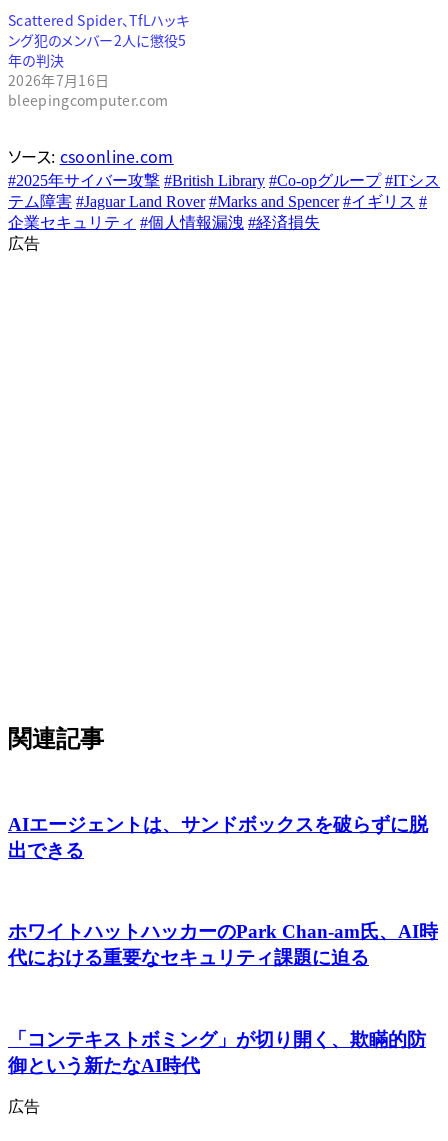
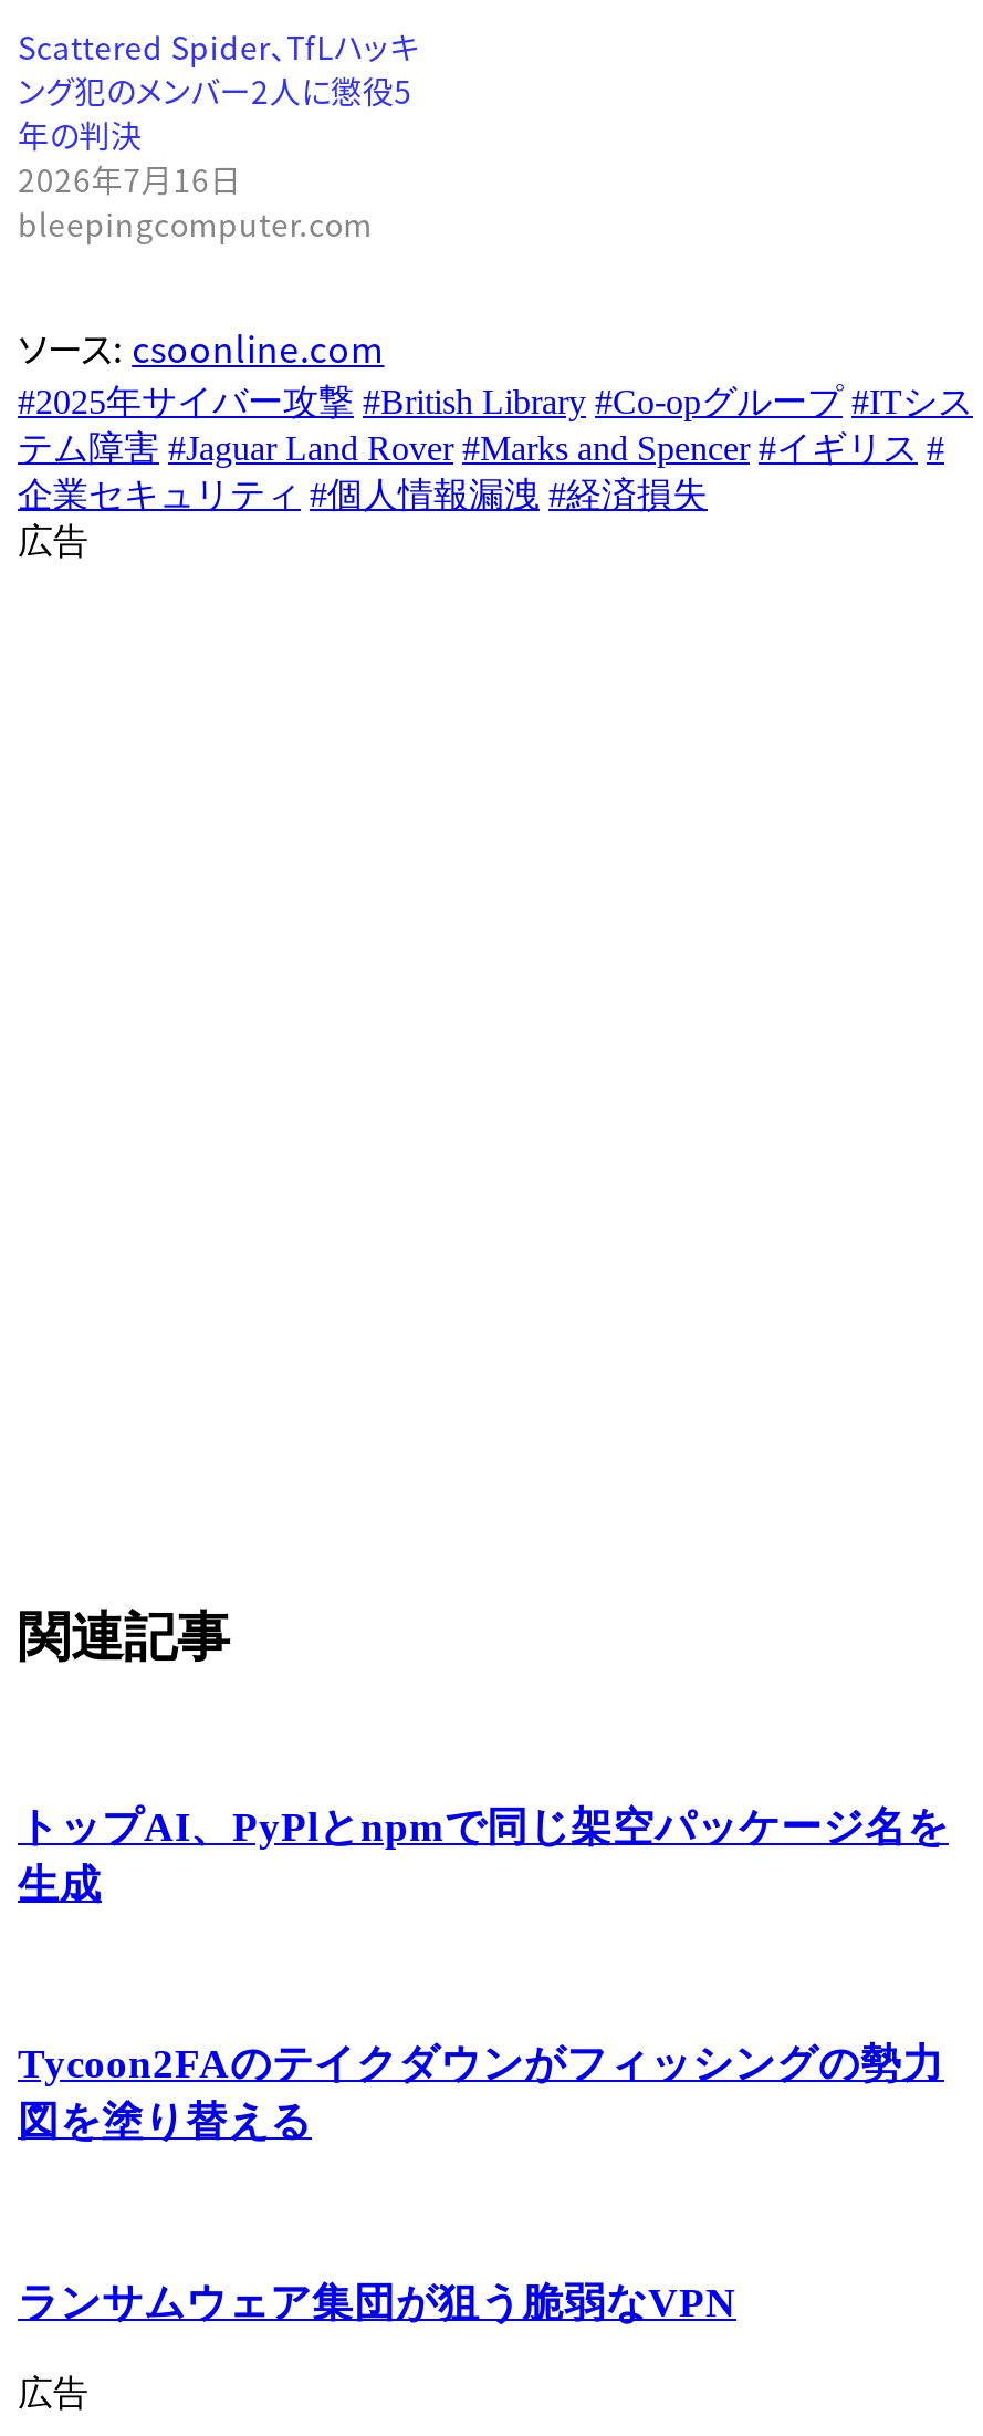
[8,814,428,861] AIエージェントは、サンドボックスを破らずに脱 | 出できる -> [18,1803,949,1907] トップAI、PyPlとnpmで同じ架空パッケージ名を | 生成
[8,921,438,968] ホワイトハットハッカーのPark Chan-am氏、AI時 | 代における重要なセキュリティ課題に迫る -> [18,2040,944,2144] Tycoon2FAのテイクダウンがフィッシングの勢力 | 図を塗り替える
[8,1029,426,1076] 「コンテキストボミング」が切り開く、欺瞞的防 | 御という新たなAI時代 -> [18,2278,736,2325] ランサムウェア集団が狙う脆弱なVPN

